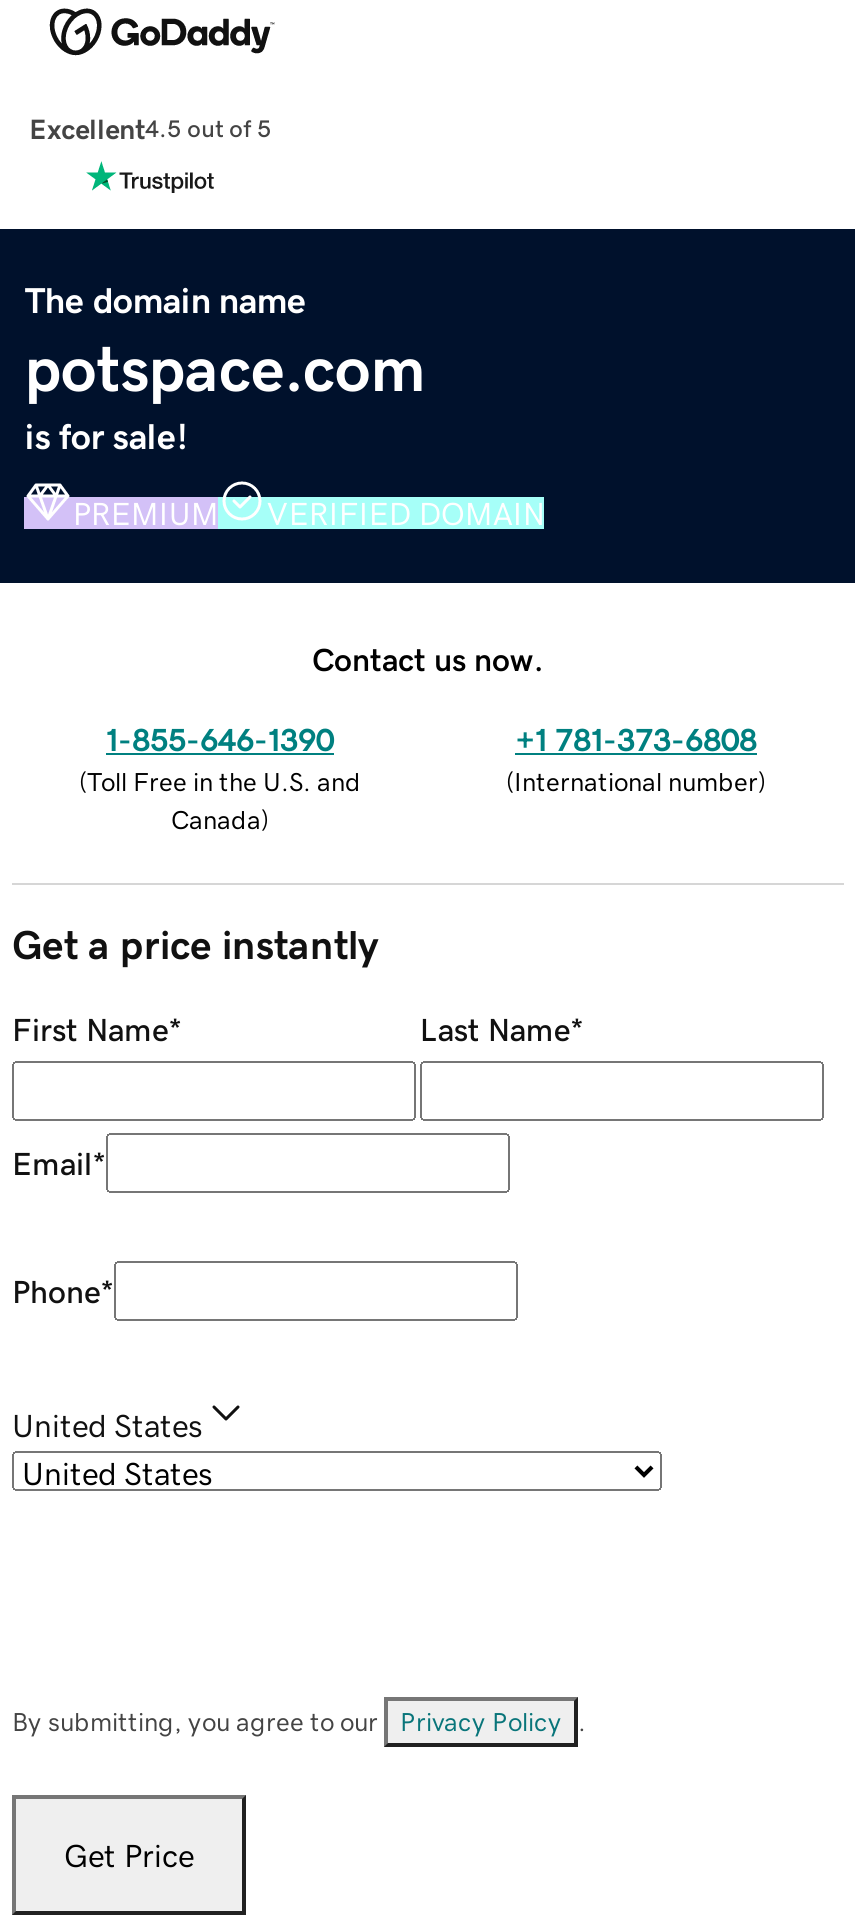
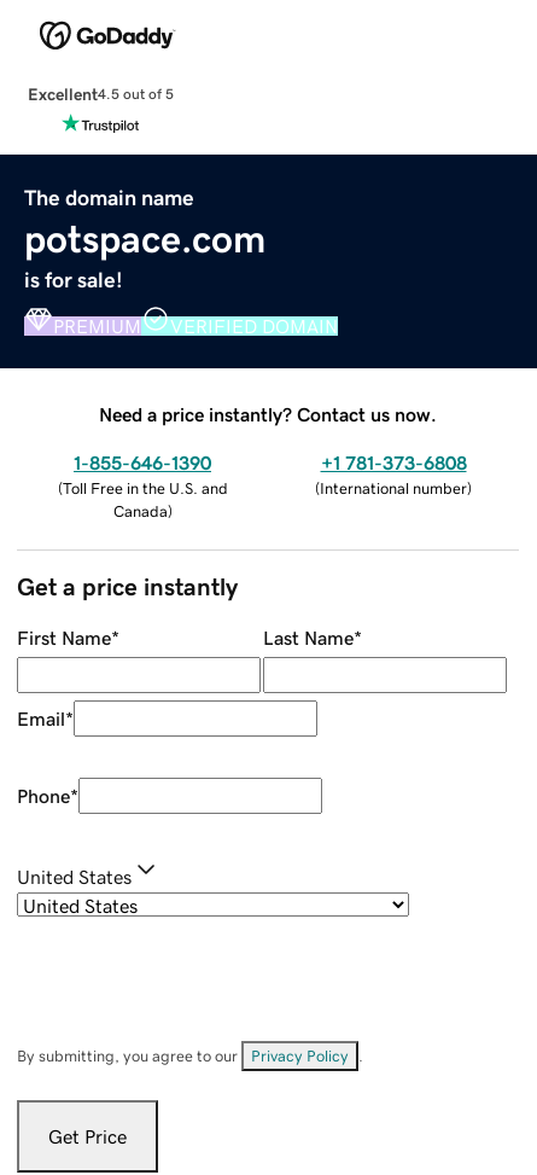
[312,642,544,674] Contact us now. -> [99,404,437,423] Need a price instantly? Contact us now.

